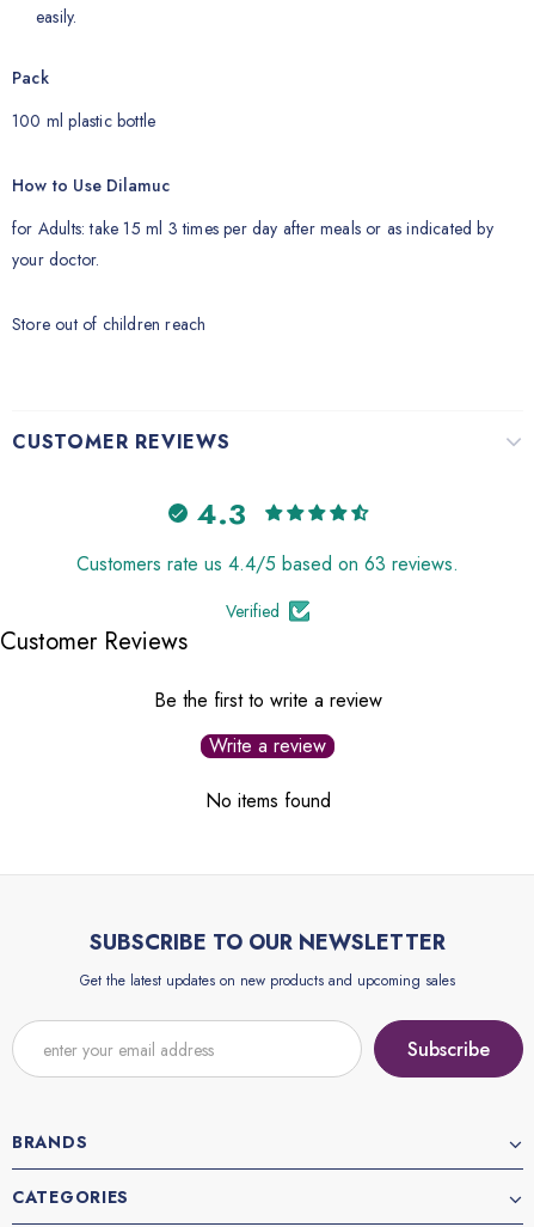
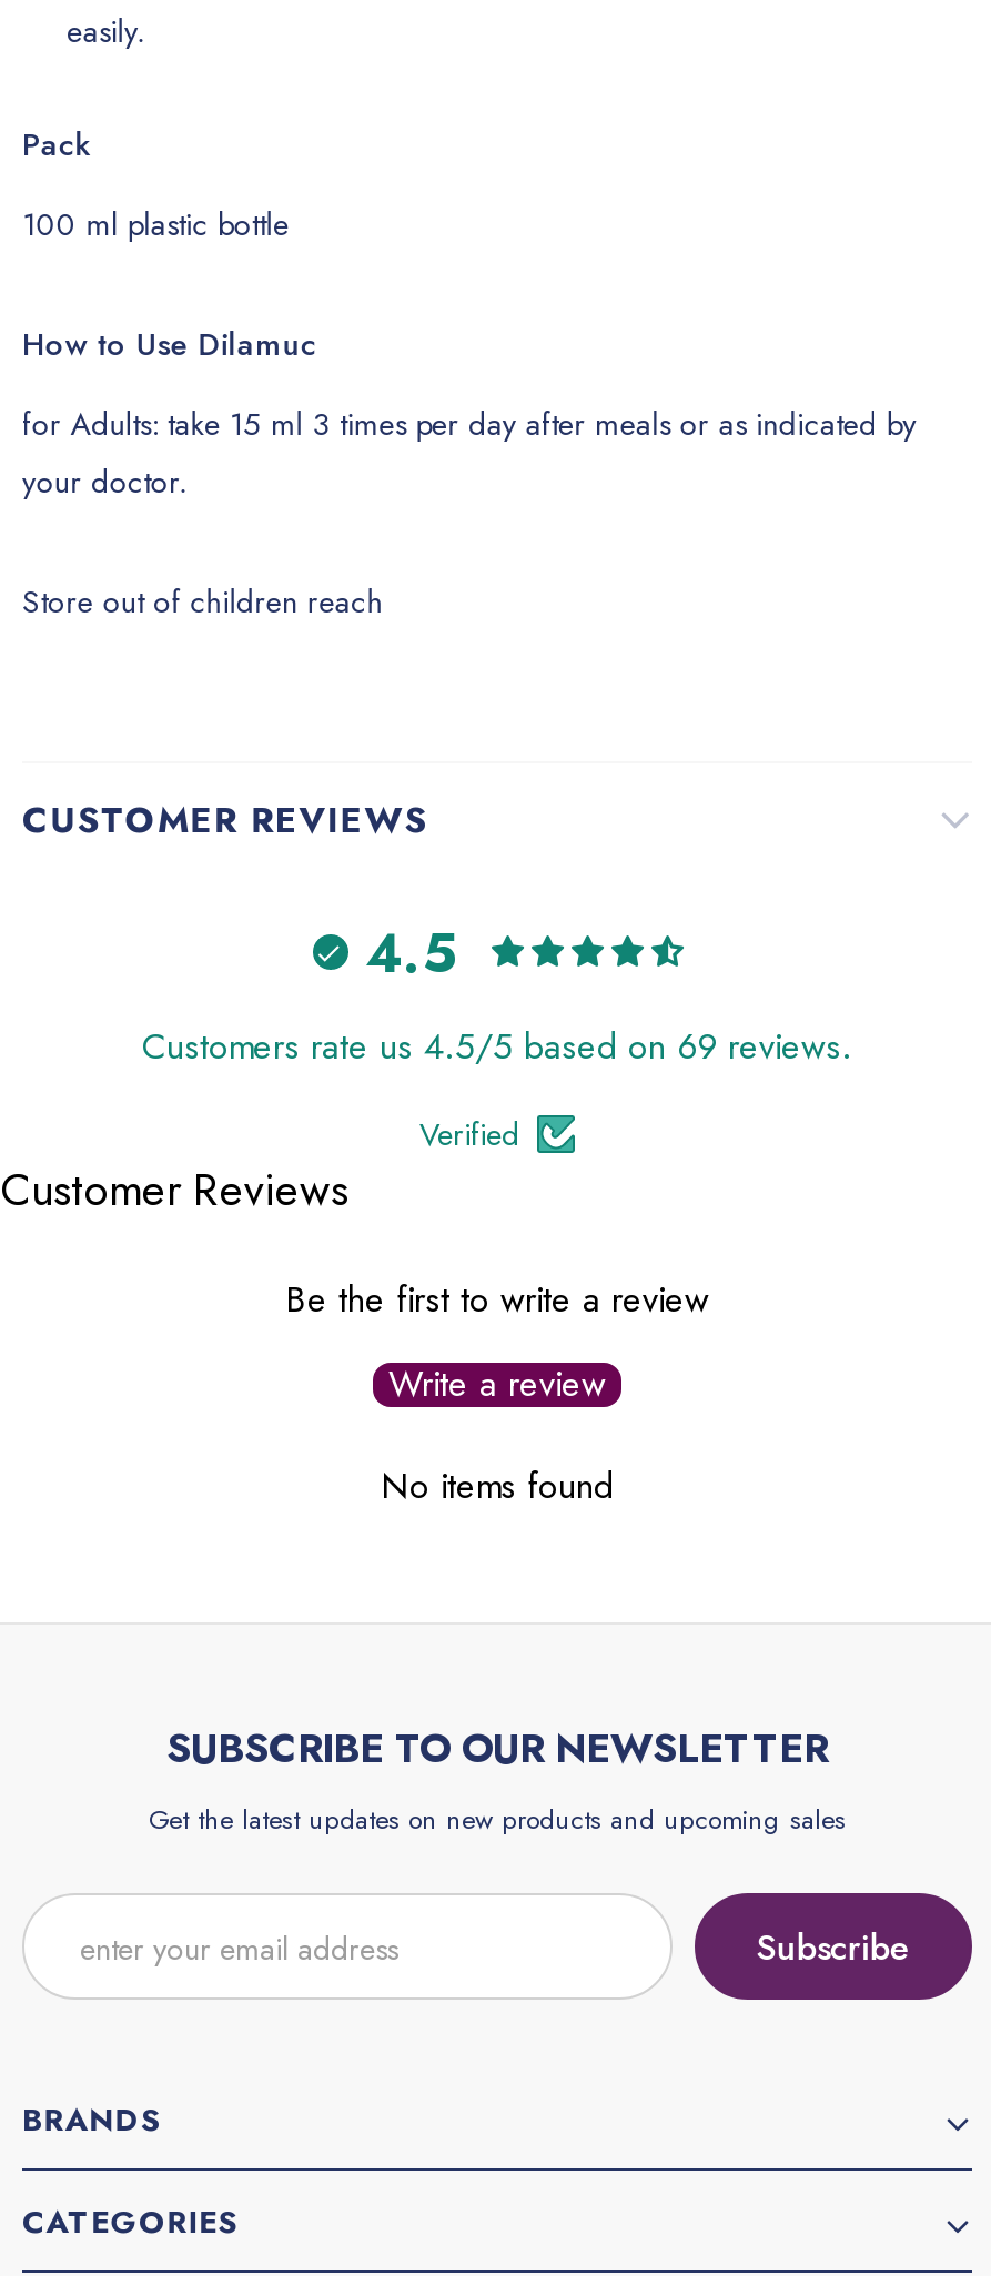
[197,492,245,534] 4.3 -> [365,913,456,991] 4.5
[76,550,459,578] Customers rate us 4.4/5 based on 63 reviews. -> [142,1021,852,1072] Customers rate us 4.5/5 based on 69 reviews.

